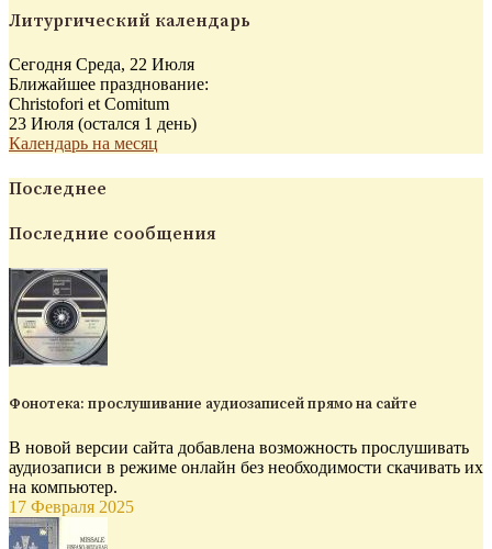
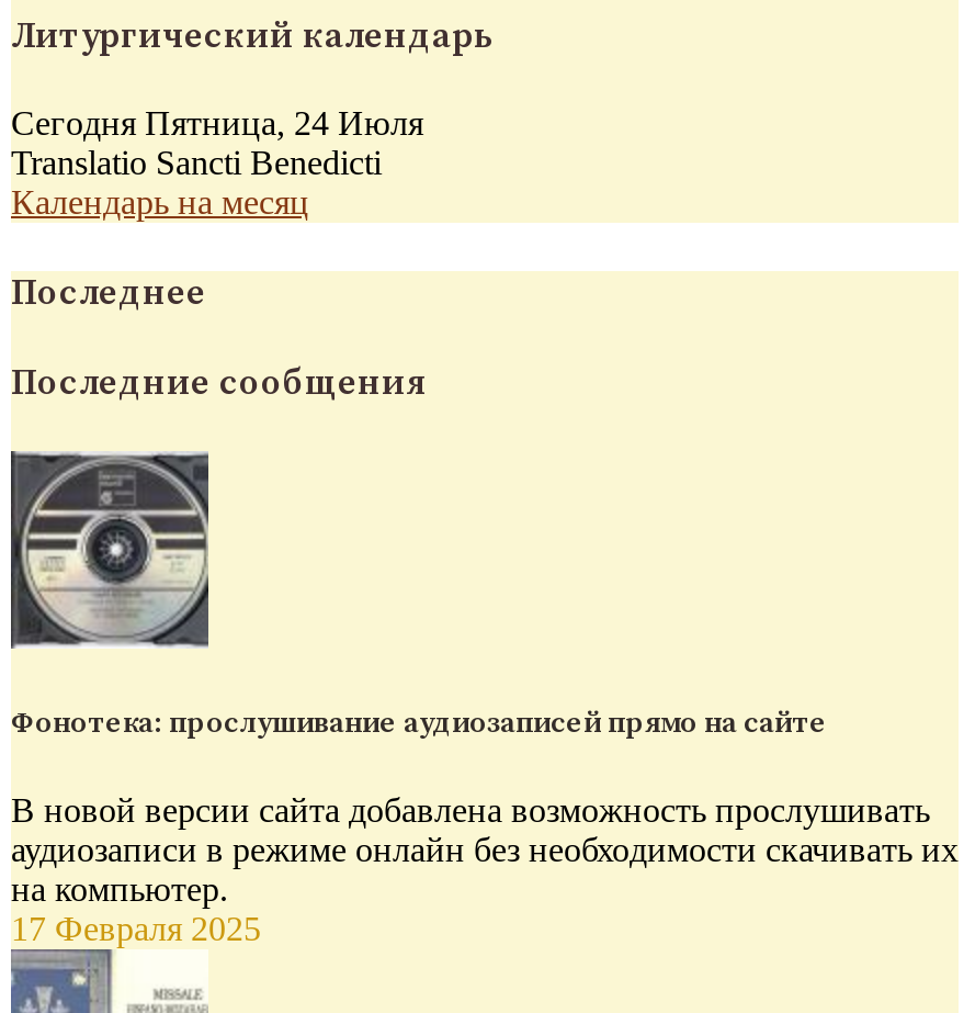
[9,55,209,133] Сегодня Среда, 22 Июля | Ближайшее празднование: | Christofori et Comitum | 23 Июля (остался 1 день) -> [11,105,423,182] Сегодня Пятница, 24 Июля | Translatio Sancti Benedicti

